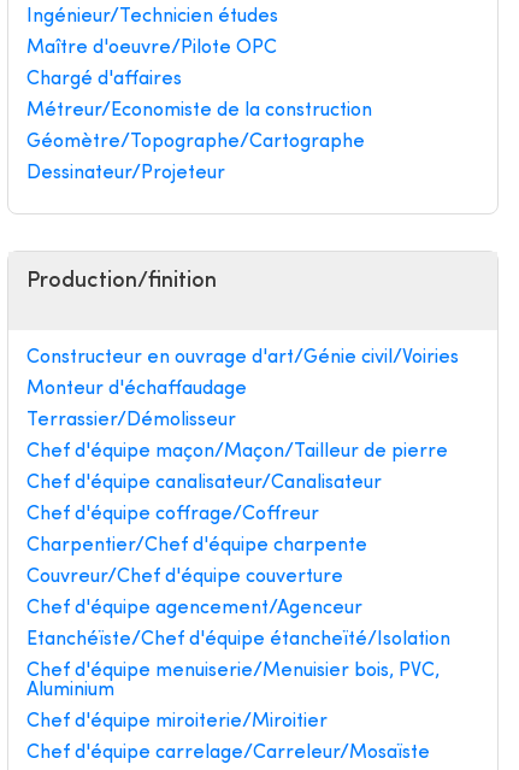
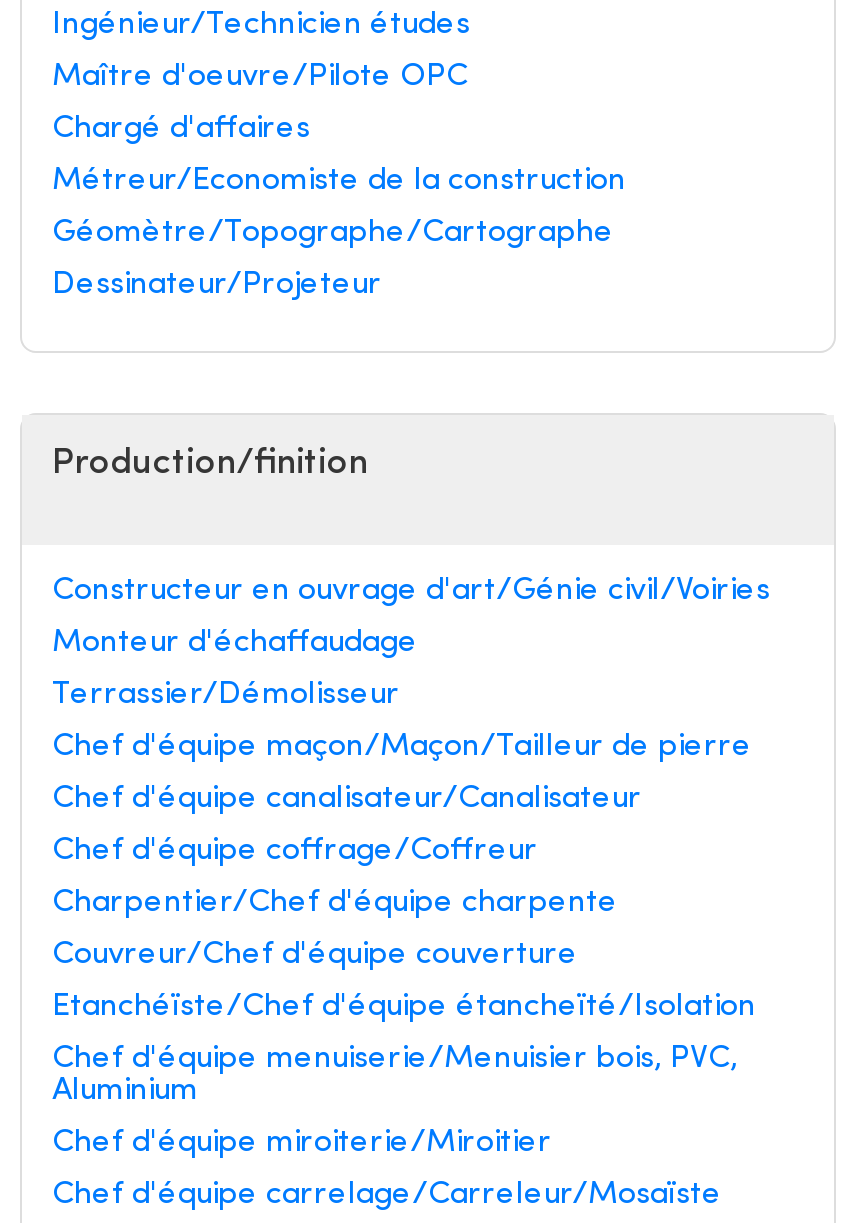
[26,599,362,618] Chef d'équipe agencement/Agenceur -> none

